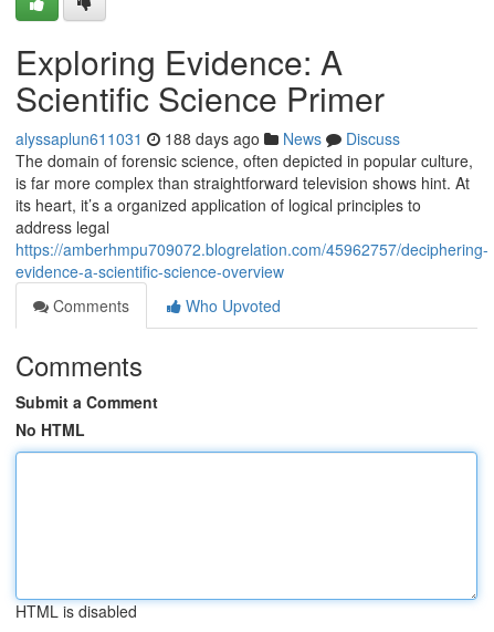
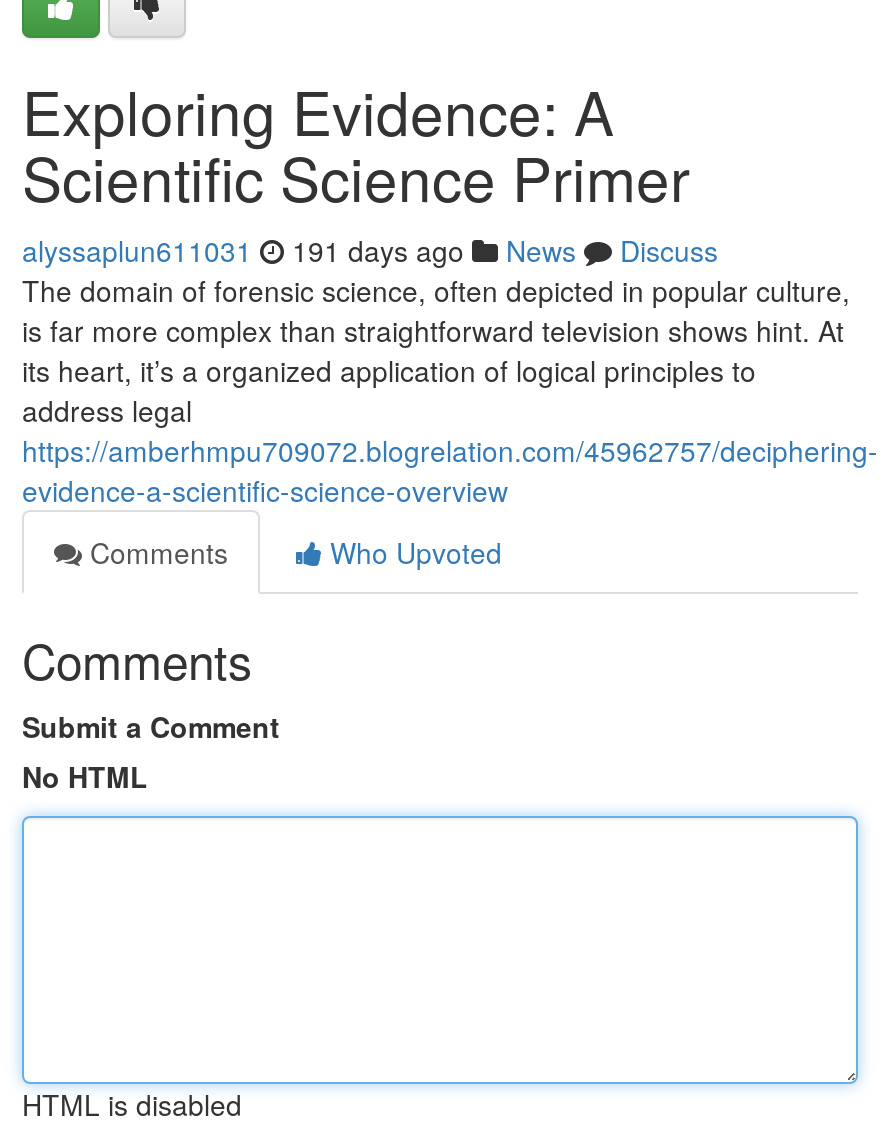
[15,127,400,149] alyssaplun611031 188 days ago News Discuss -> [22,230,718,270] alyssaplun611031 191 days ago News Discuss

